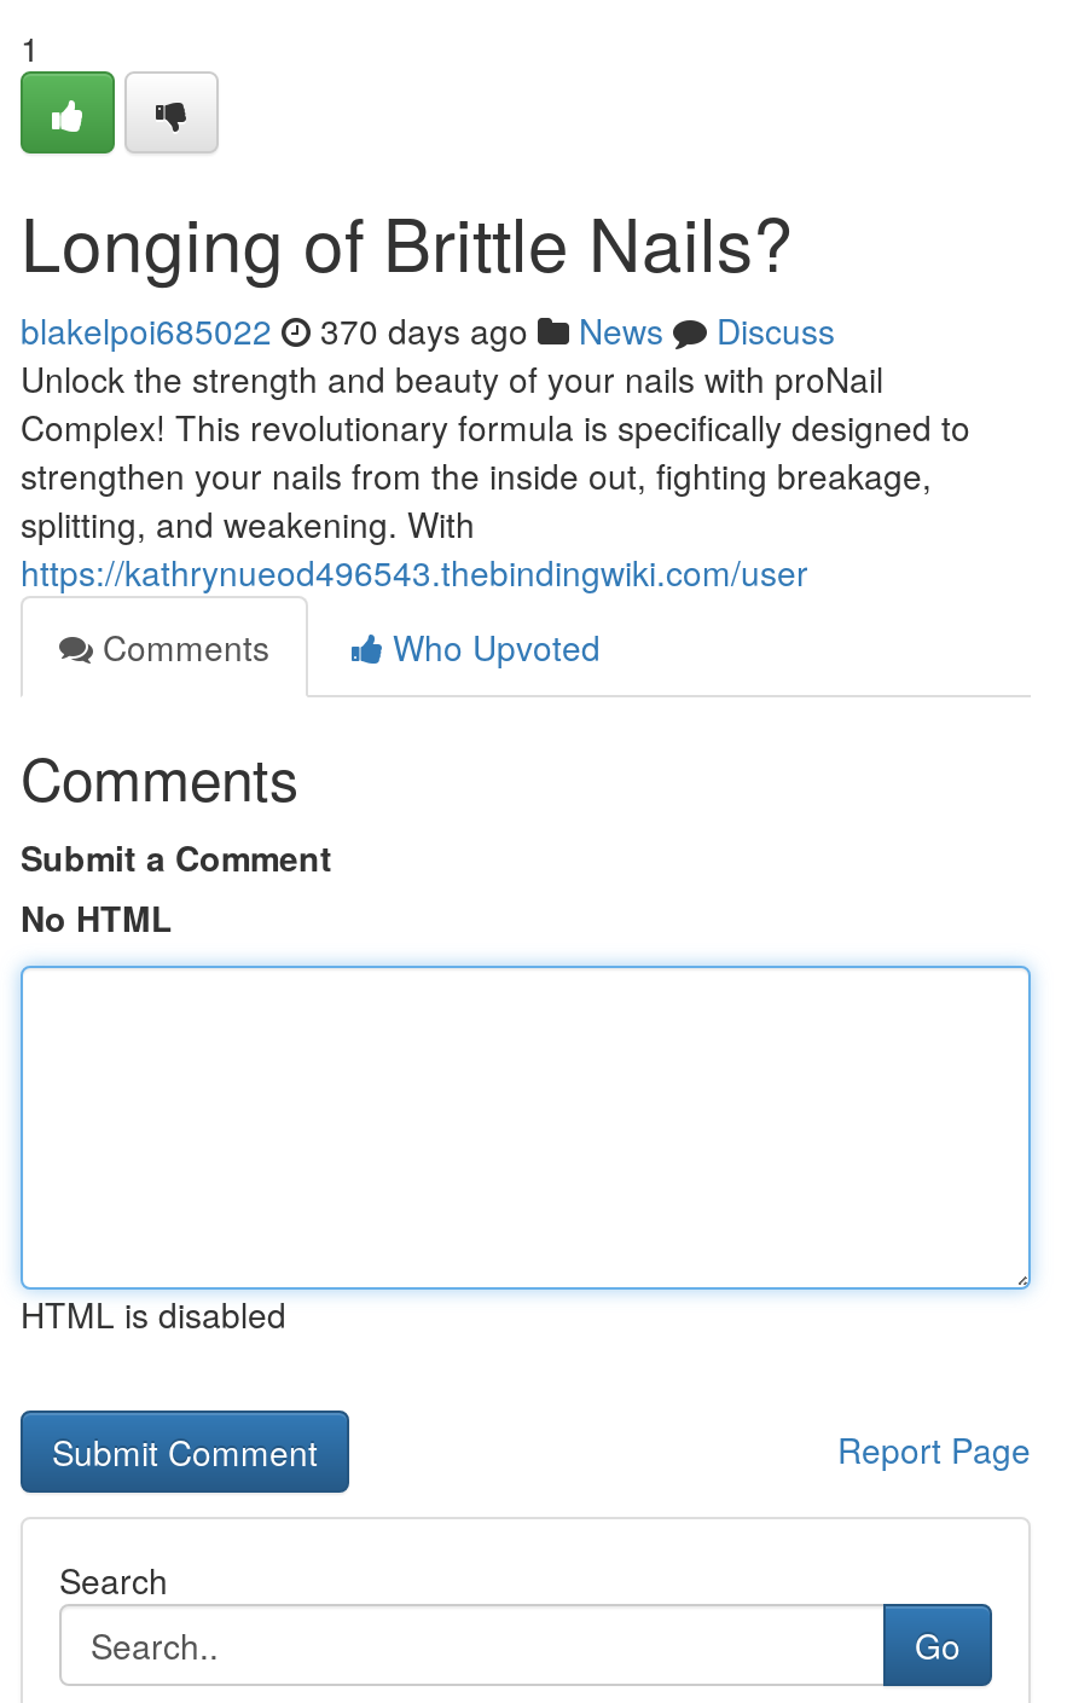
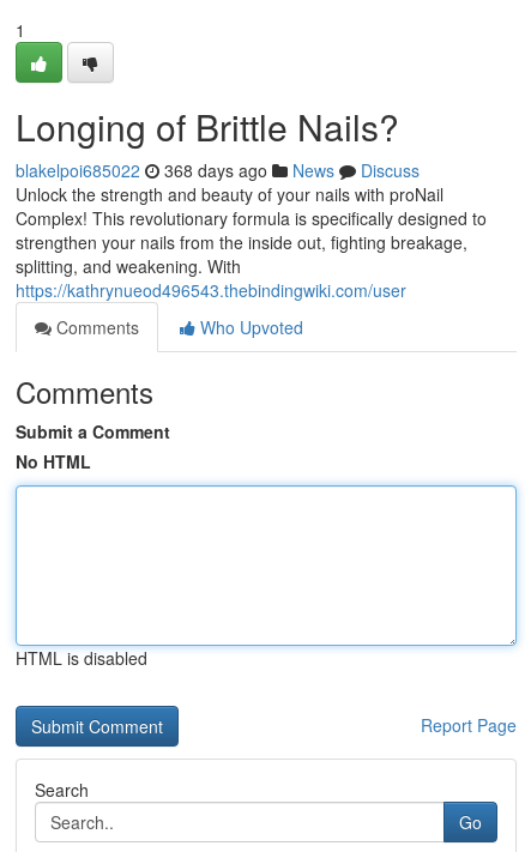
[21,306,835,354] blakelpoi685022 370 days ago News Discuss -> [16,158,420,182] blakelpoi685022 368 days ago News Discuss

